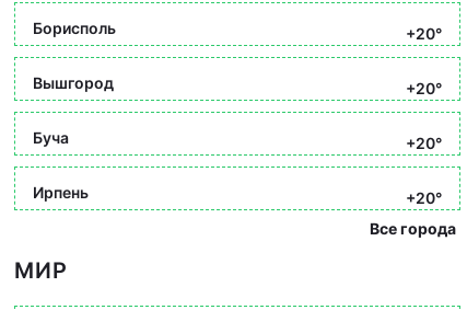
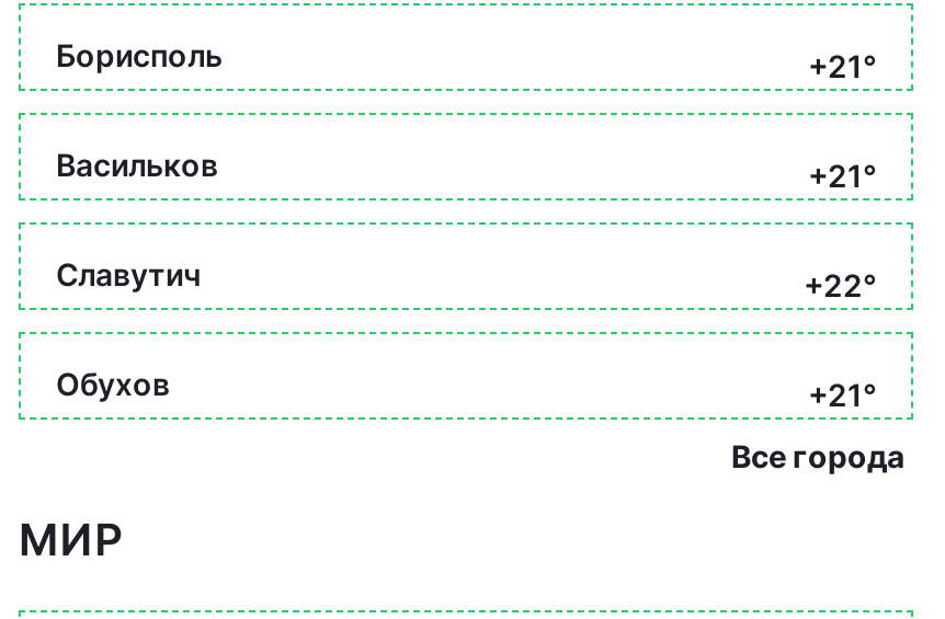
[406,24,442,43] +20° -> [808,47,876,84] +21°
[33,73,442,97] Вышгород | +20° -> [56,145,876,194] Васильков | +21°
[33,128,442,152] Буча | +20° -> [56,254,876,303] Славутич | +22°
[33,182,442,207] Ирпень | +20° -> [56,364,876,413] Обухов | +21°

